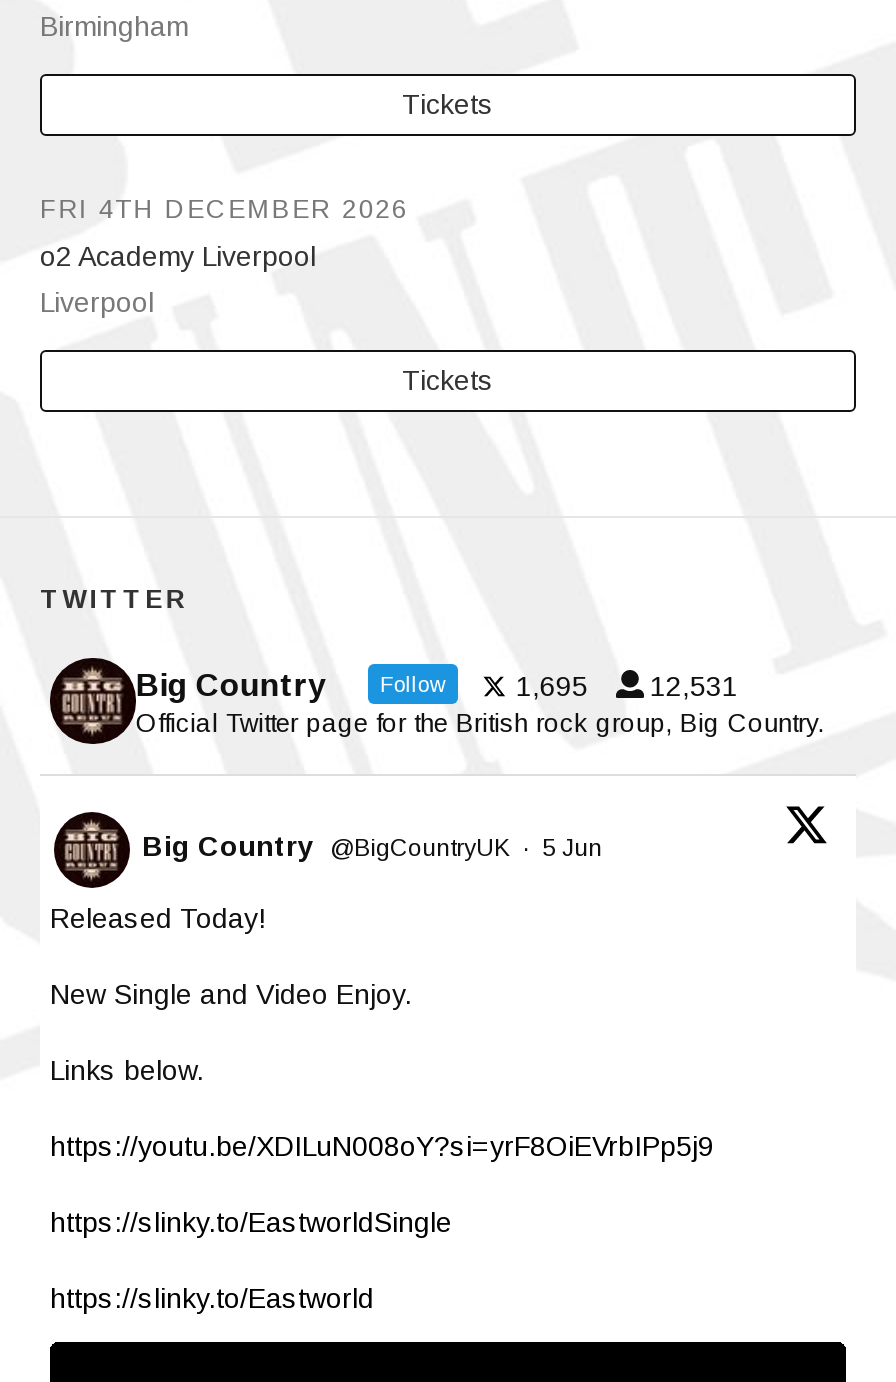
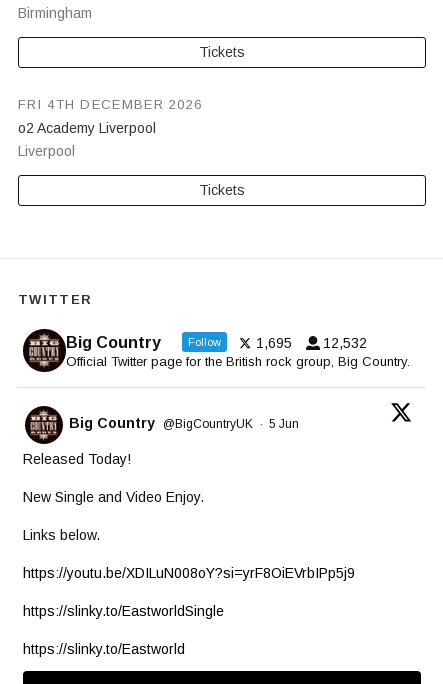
[516,670,738,702] 1,695 12,531 -> [256,335,367,351] 1,695 12,532

